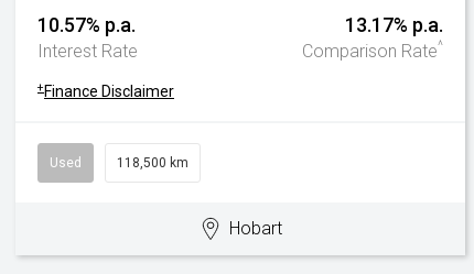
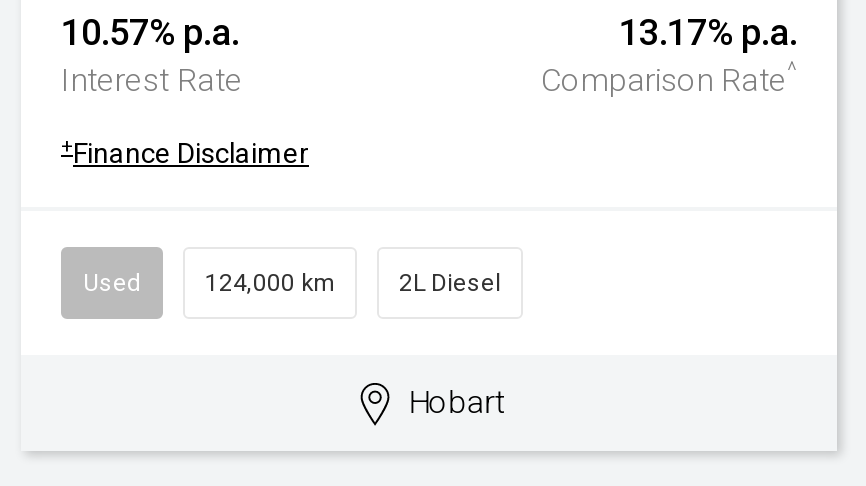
[117,155,188,171] 118,500 km -> [205,270,501,298] 124,000 km | 2L Diesel

